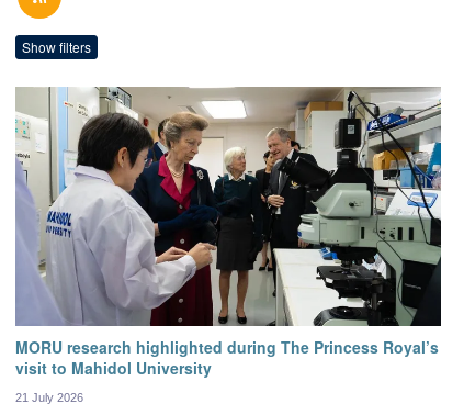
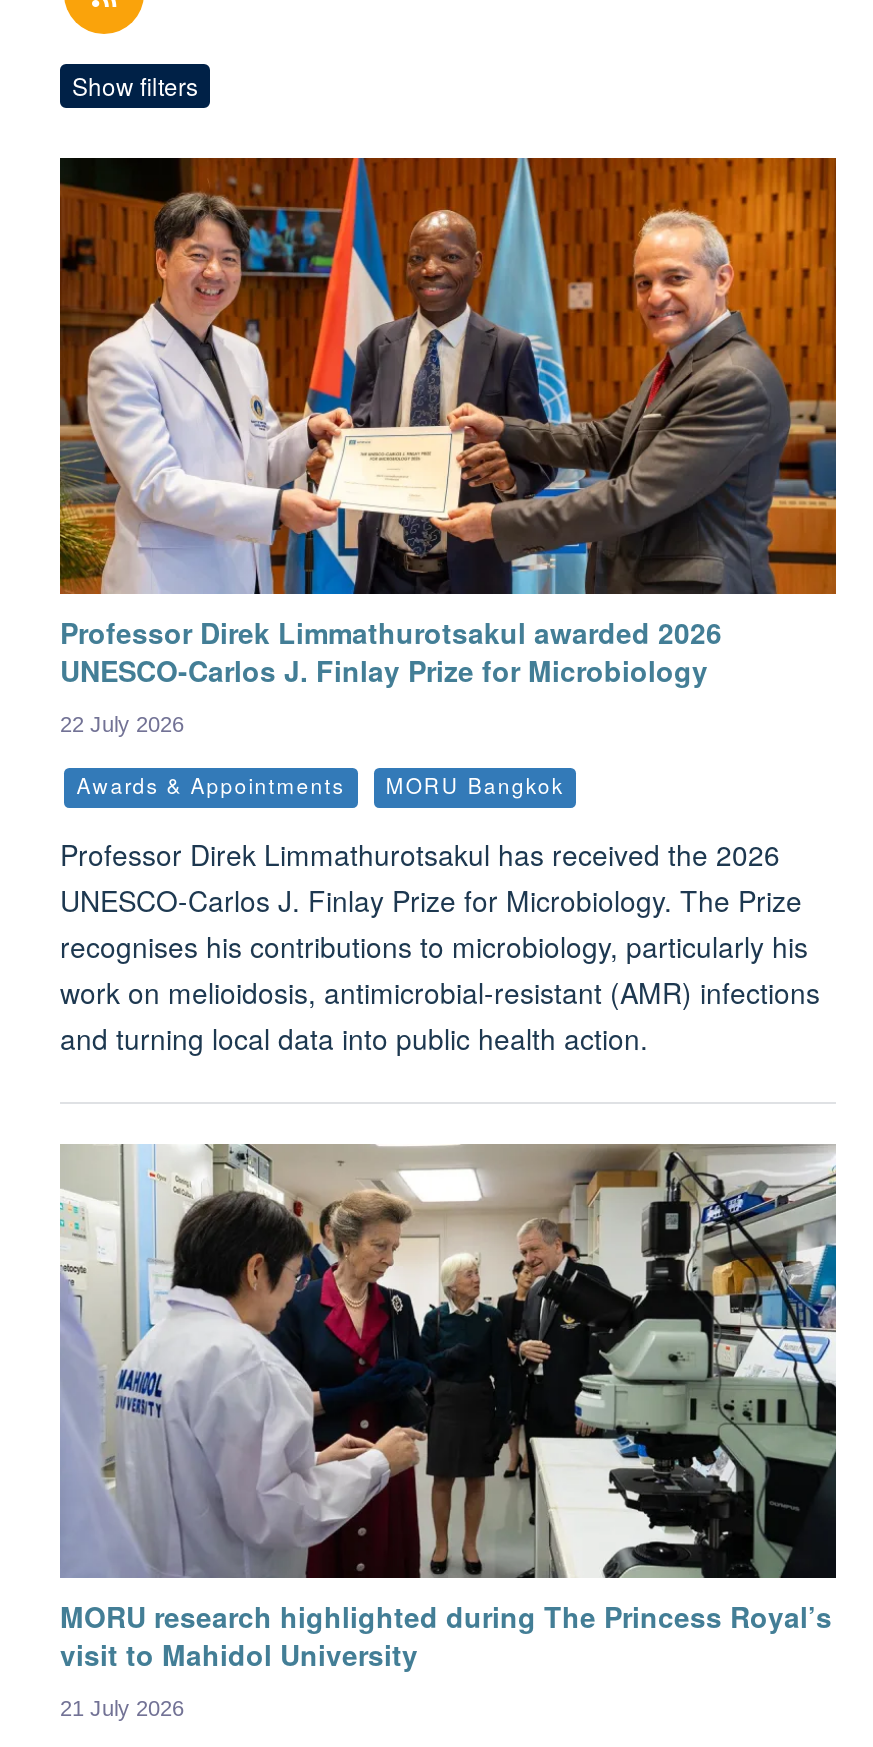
none -> [58,156,838,1057] [image] | Professor Direk Limmathurotsakul awarded 2026 | UNESCO-Carlos J. Finlay Prize for Microbiology | 22 July 2026 | Awards & Appointments | MORU Bangkok | Professor Direk Limmathurotsakul has received the 2026 | UNESCO-Carlos J. Finlay Prize for Microbiology. The Prize | recognises his contributions to microbiology, particularly his | work on melioidosis, antimicrobial-resistant (AMR) infections | and turning local data into public health action.

